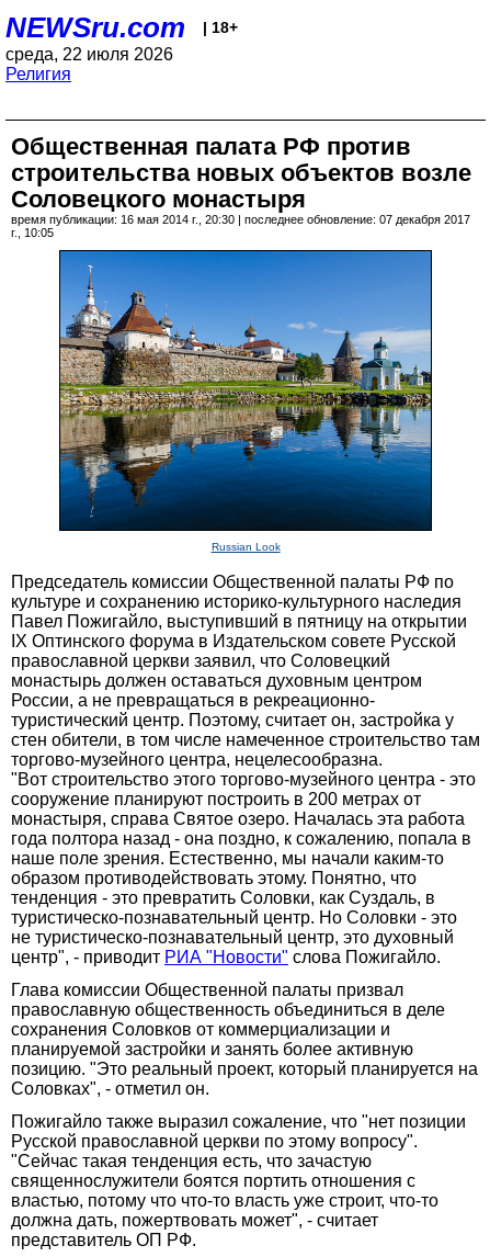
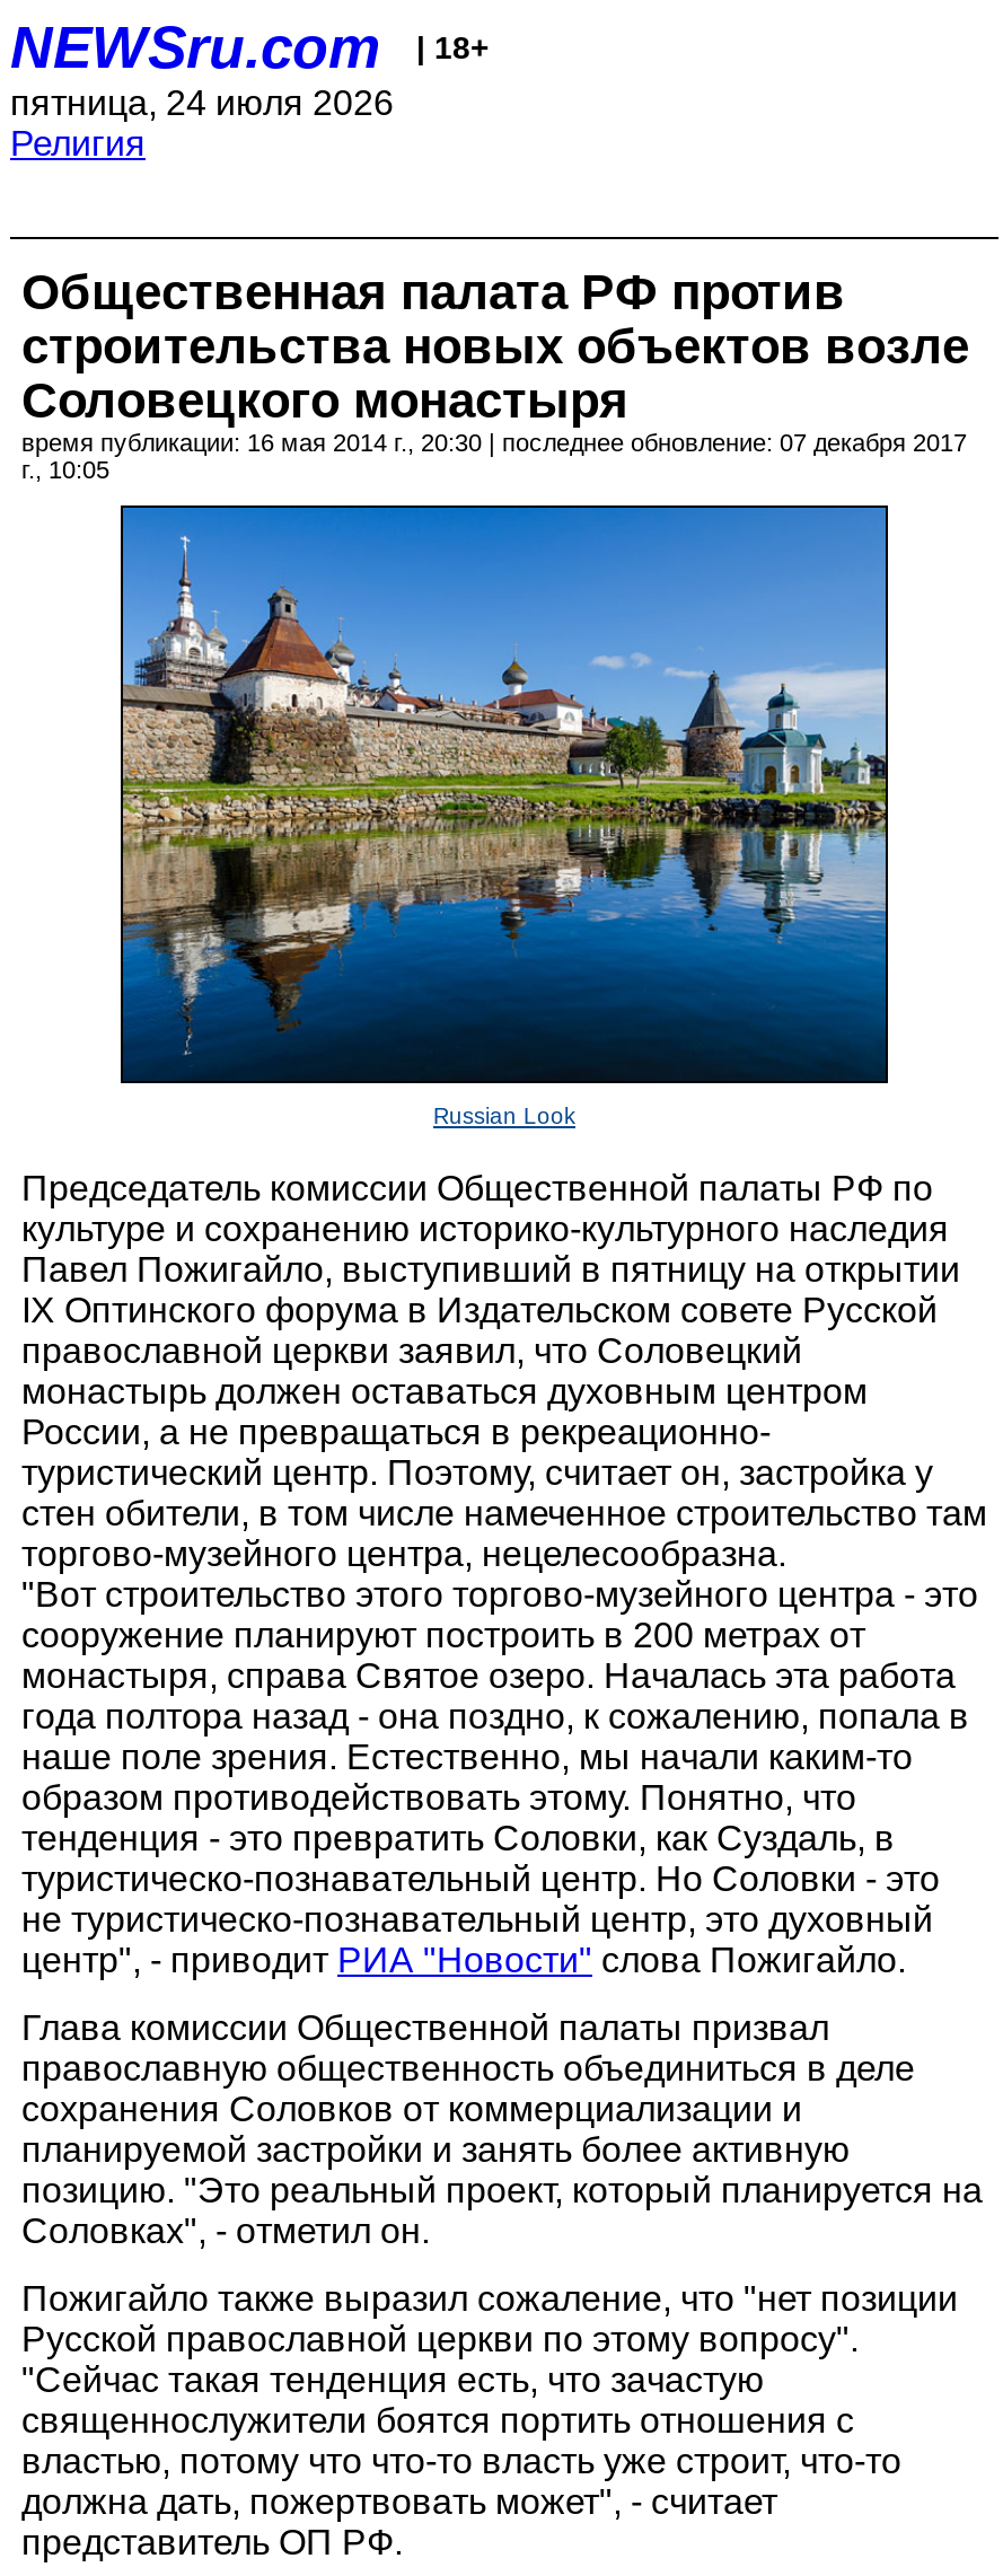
[5,45,173,64] среда, 22 июля 2026 -> [10,83,394,122] пятница, 24 июля 2026

